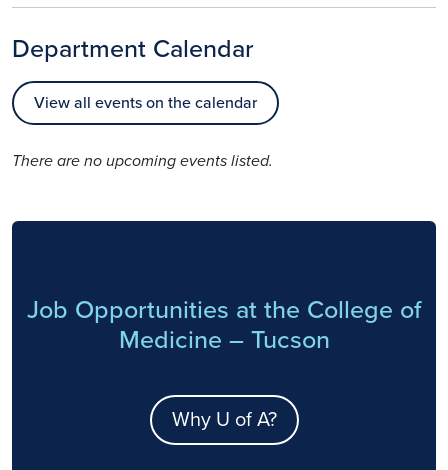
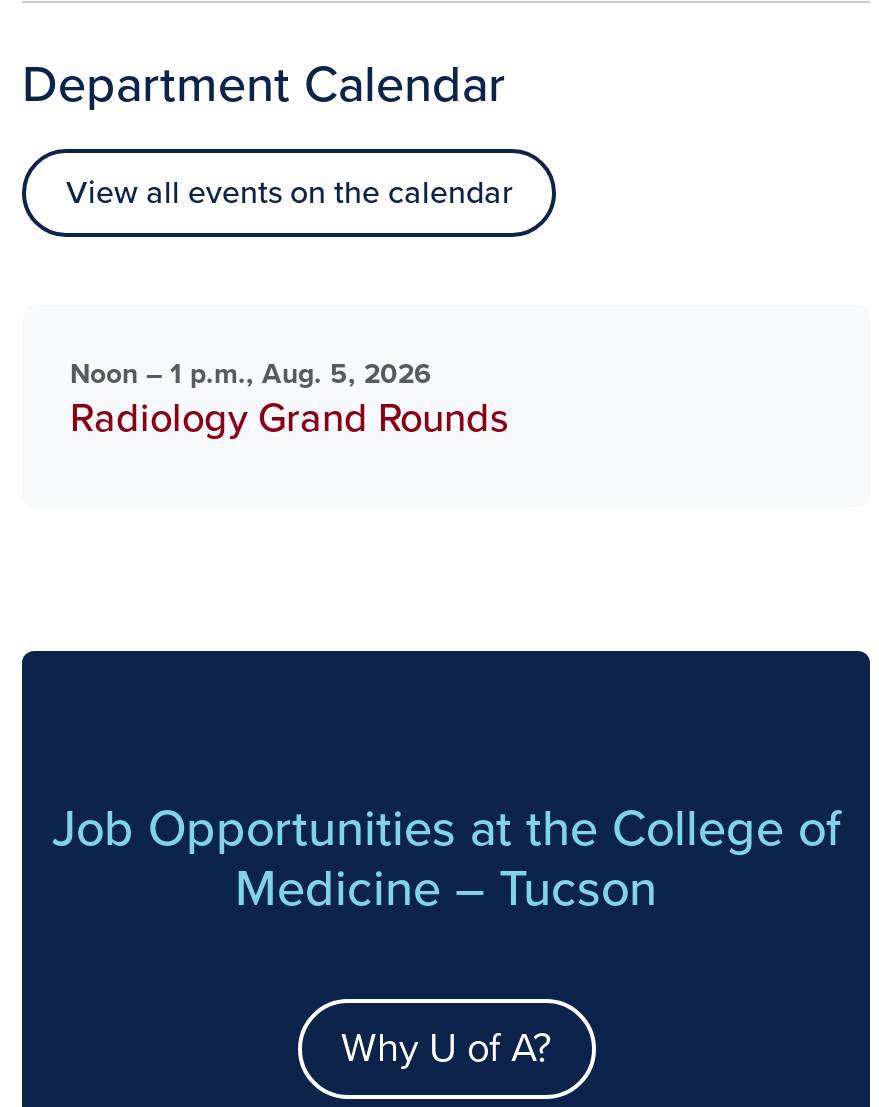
[12,151,273,171] There are no upcoming events listed. -> [70,357,508,443] Noon – 1 p.m., Aug. 5, 2026 | Radiology Grand Rounds

